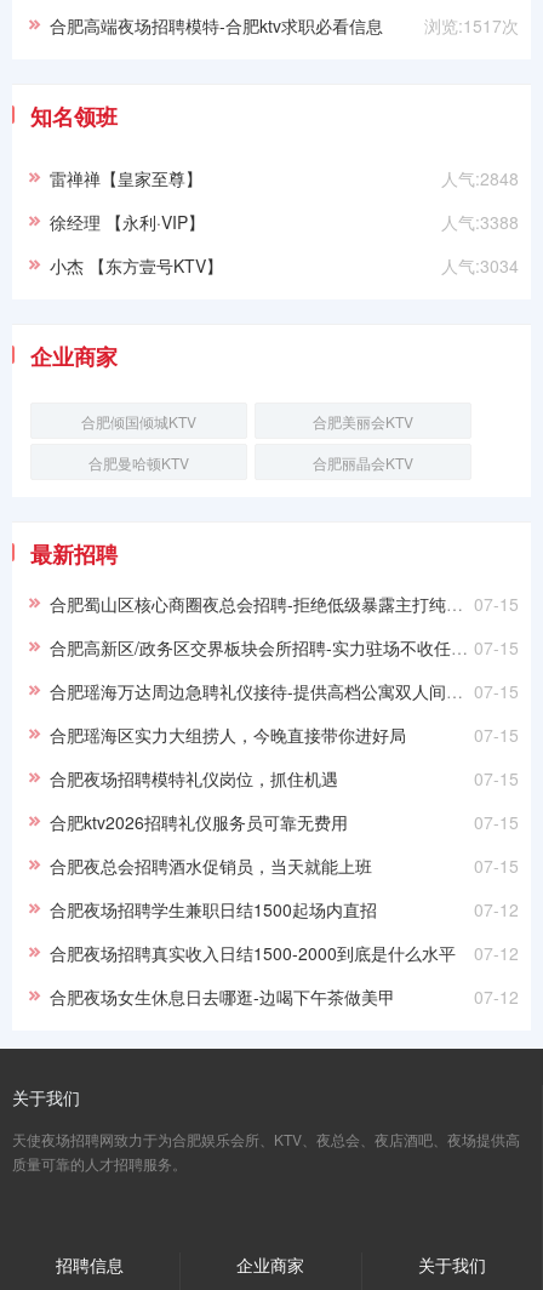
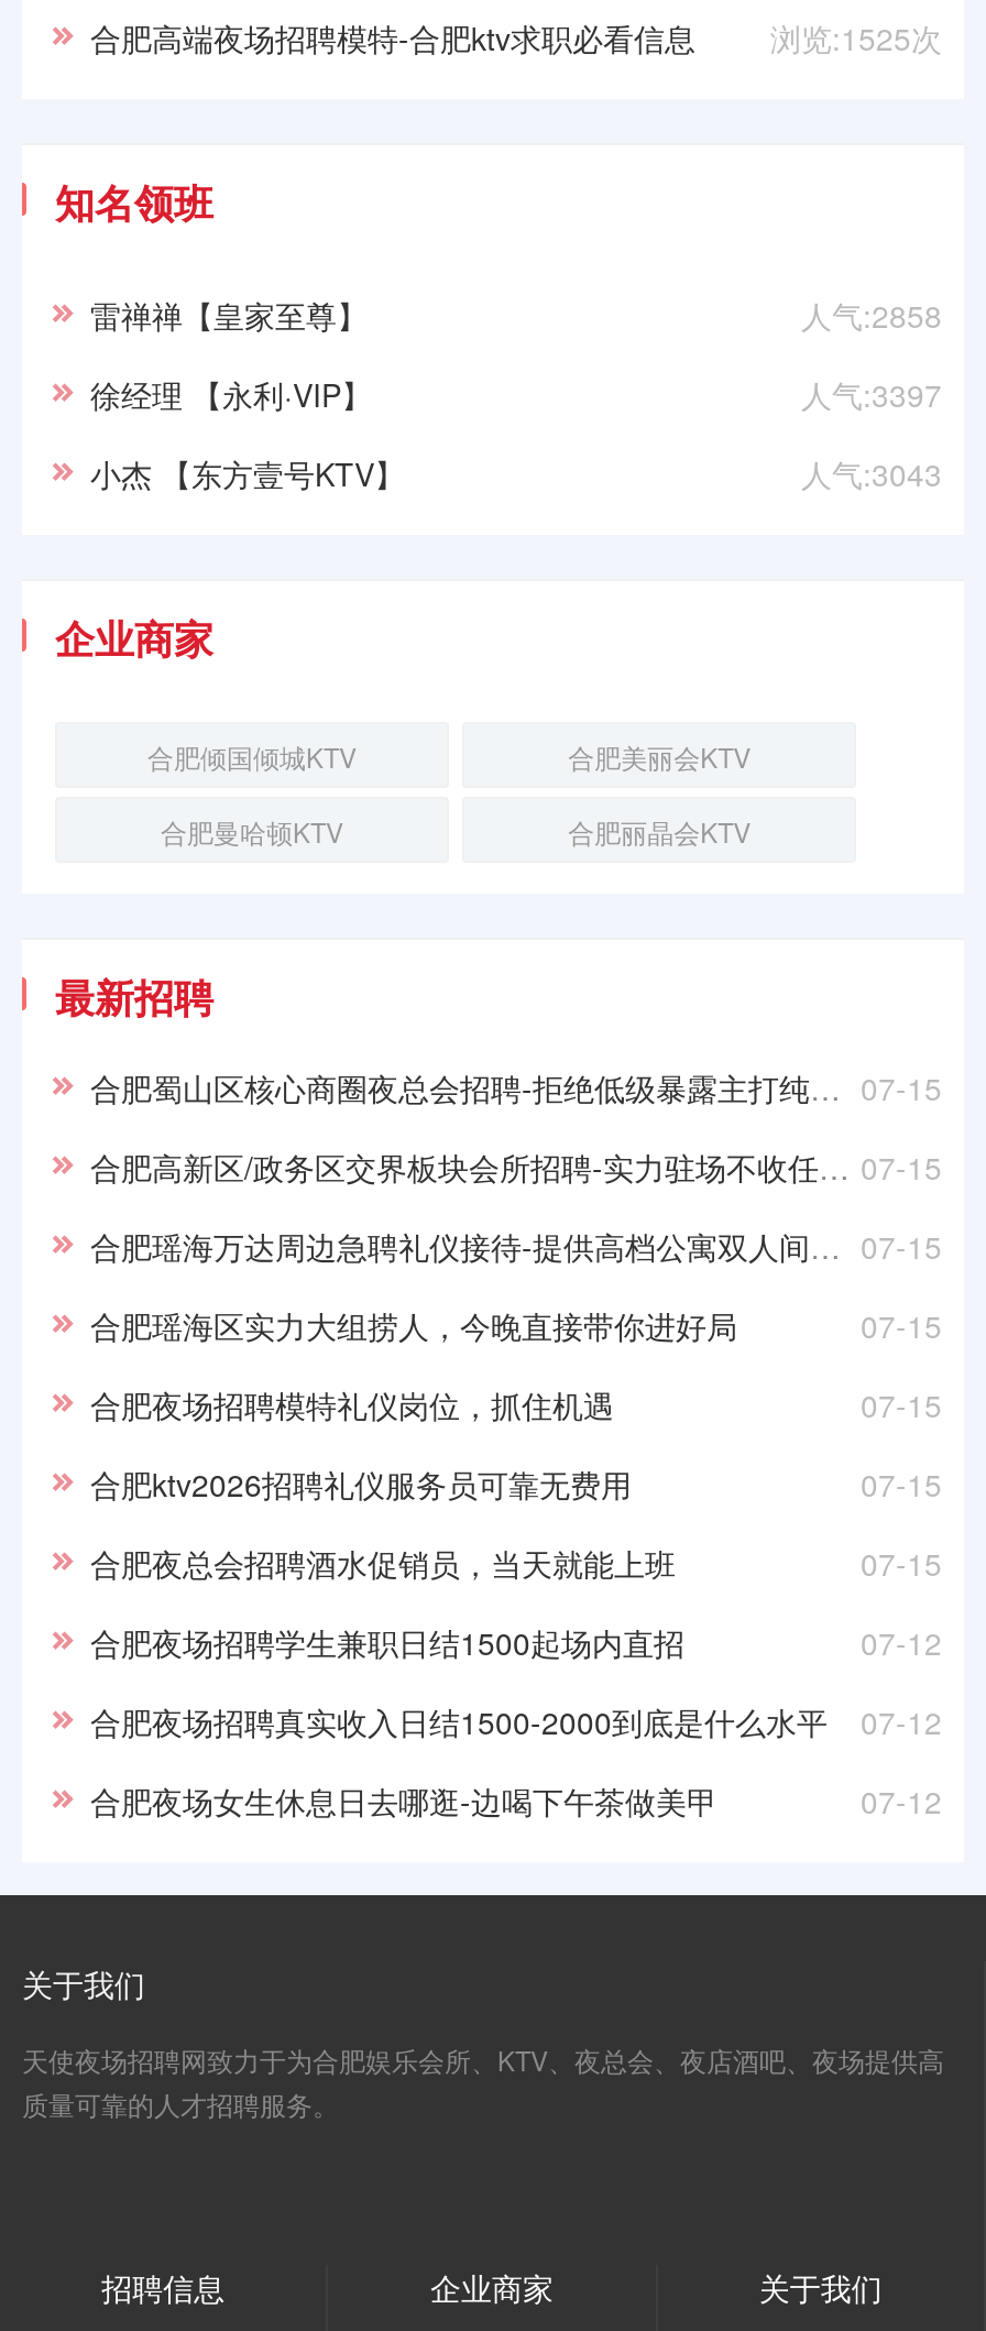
[50,13,519,37] 合肥高端夜场招聘模特-合肥ktv求职必看信息 浏览:1517次 -> [90,15,942,59] 合肥高端夜场招聘模特-合肥ktv求职必看信息 浏览:1525次
[441,166,519,190] 人气:2848 -> [801,292,942,336] 人气:2858
[441,210,519,234] 人气:3388 -> [801,372,942,416] 人气:3397
[441,253,519,277] 人气:3034 -> [801,451,942,495] 人气:3043

